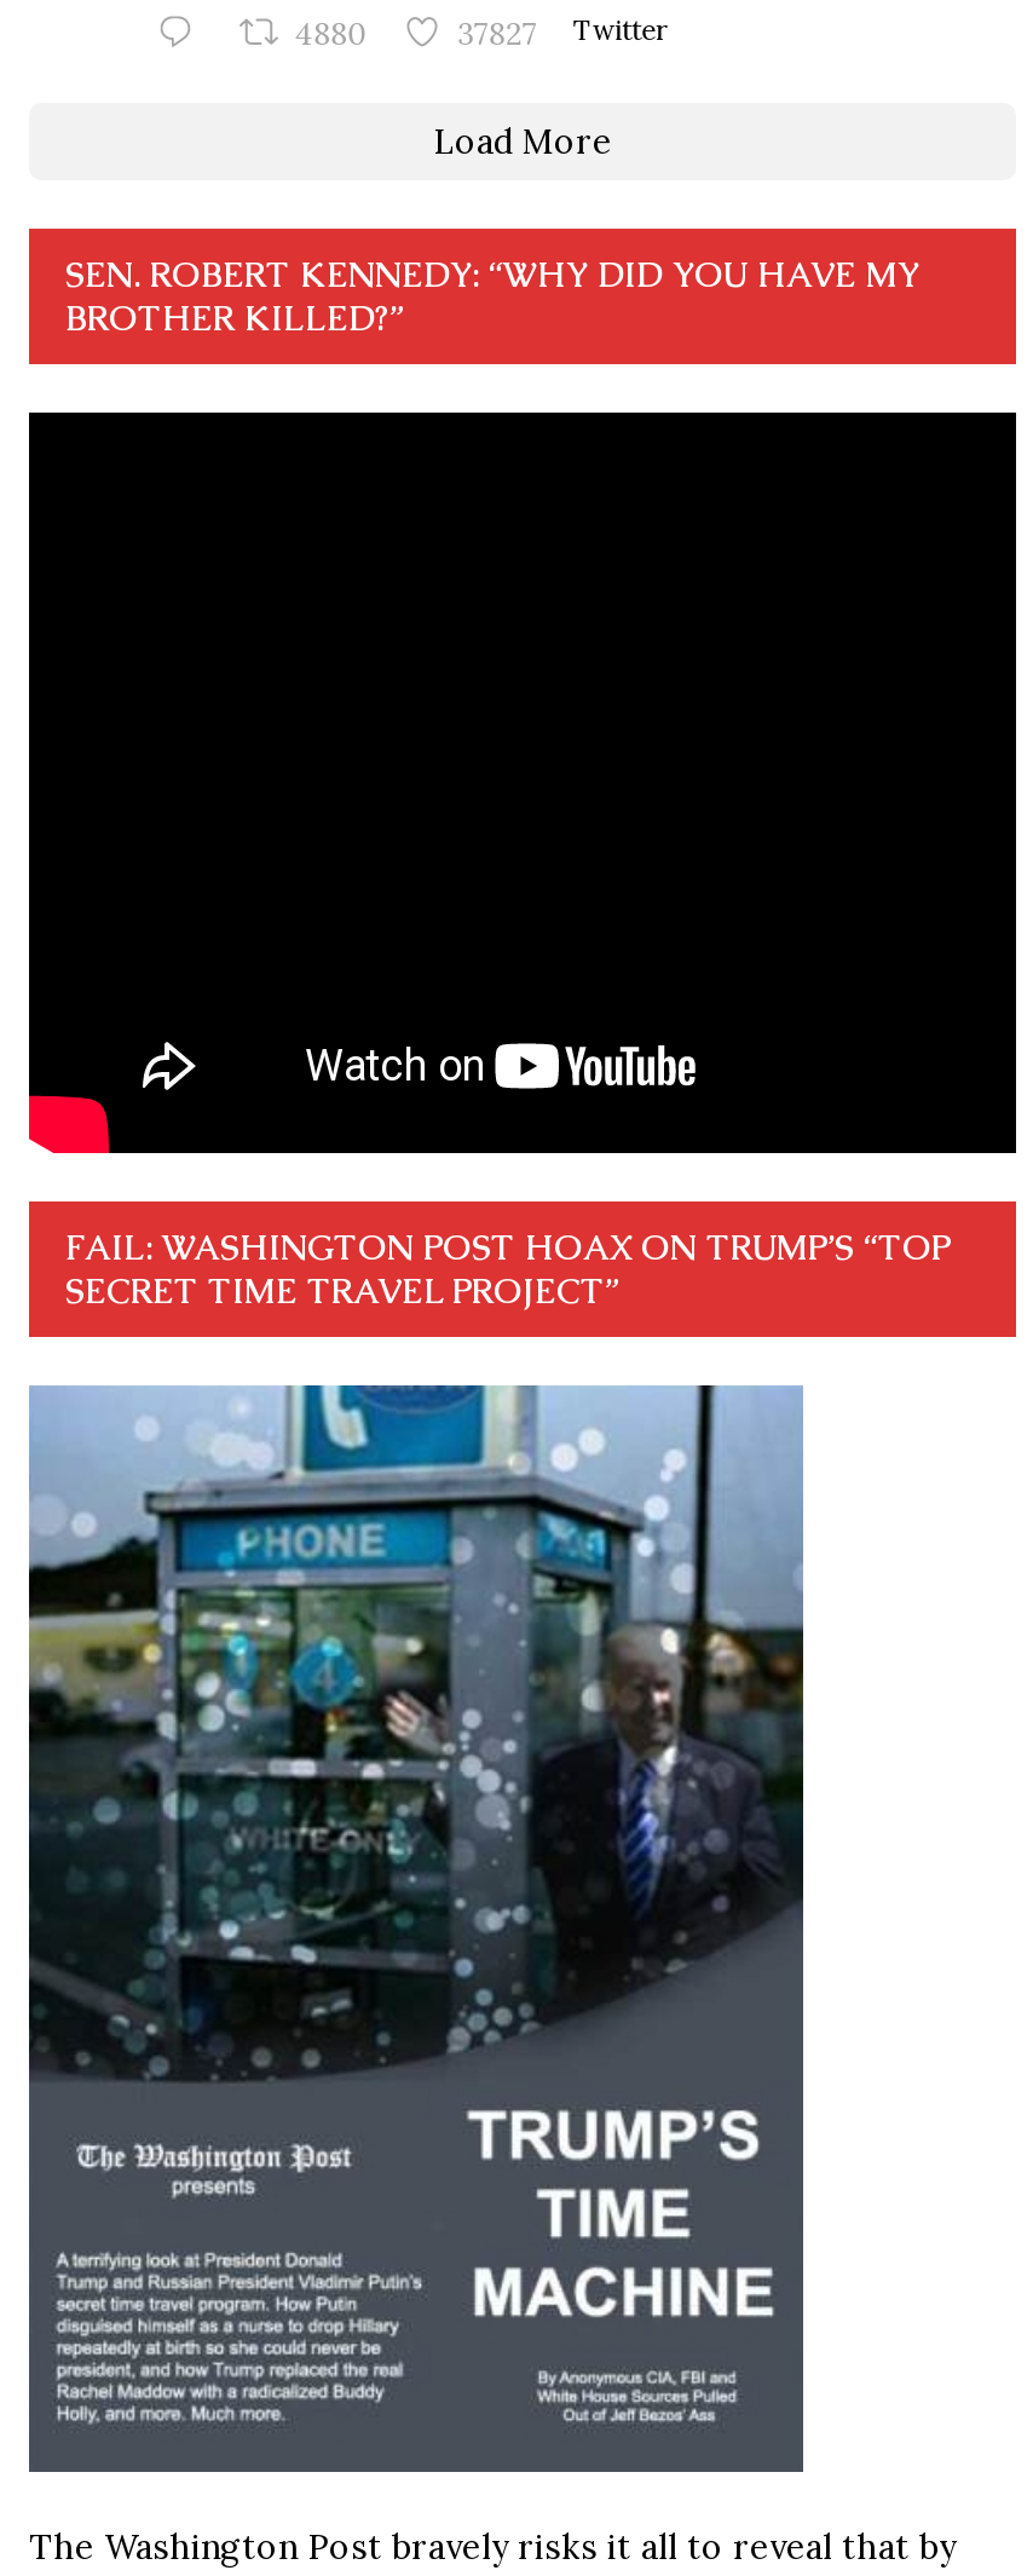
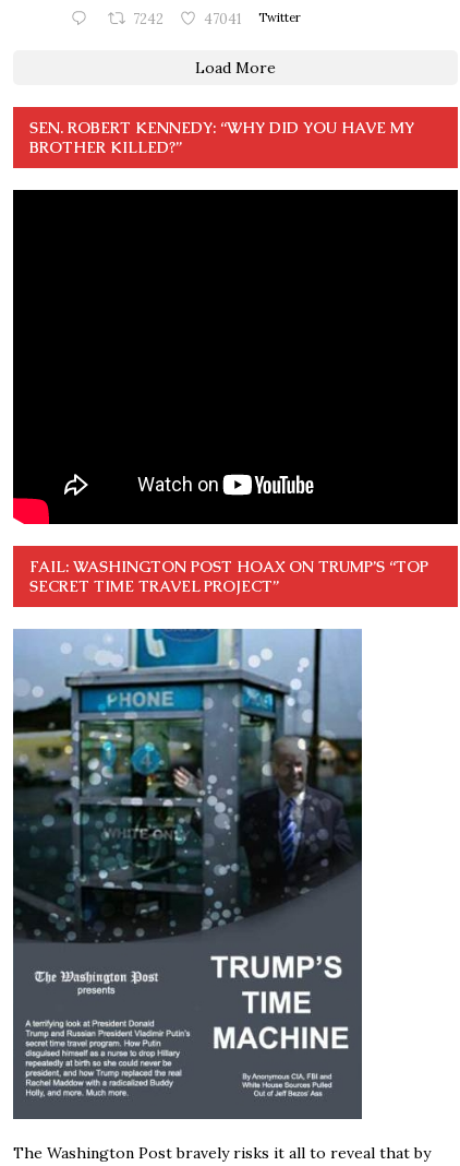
[295,13,538,52] 4880 | 37827 -> [133,10,242,27] 7242 | 47041

